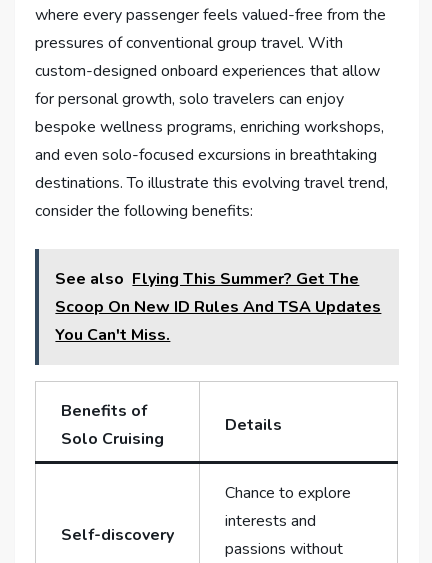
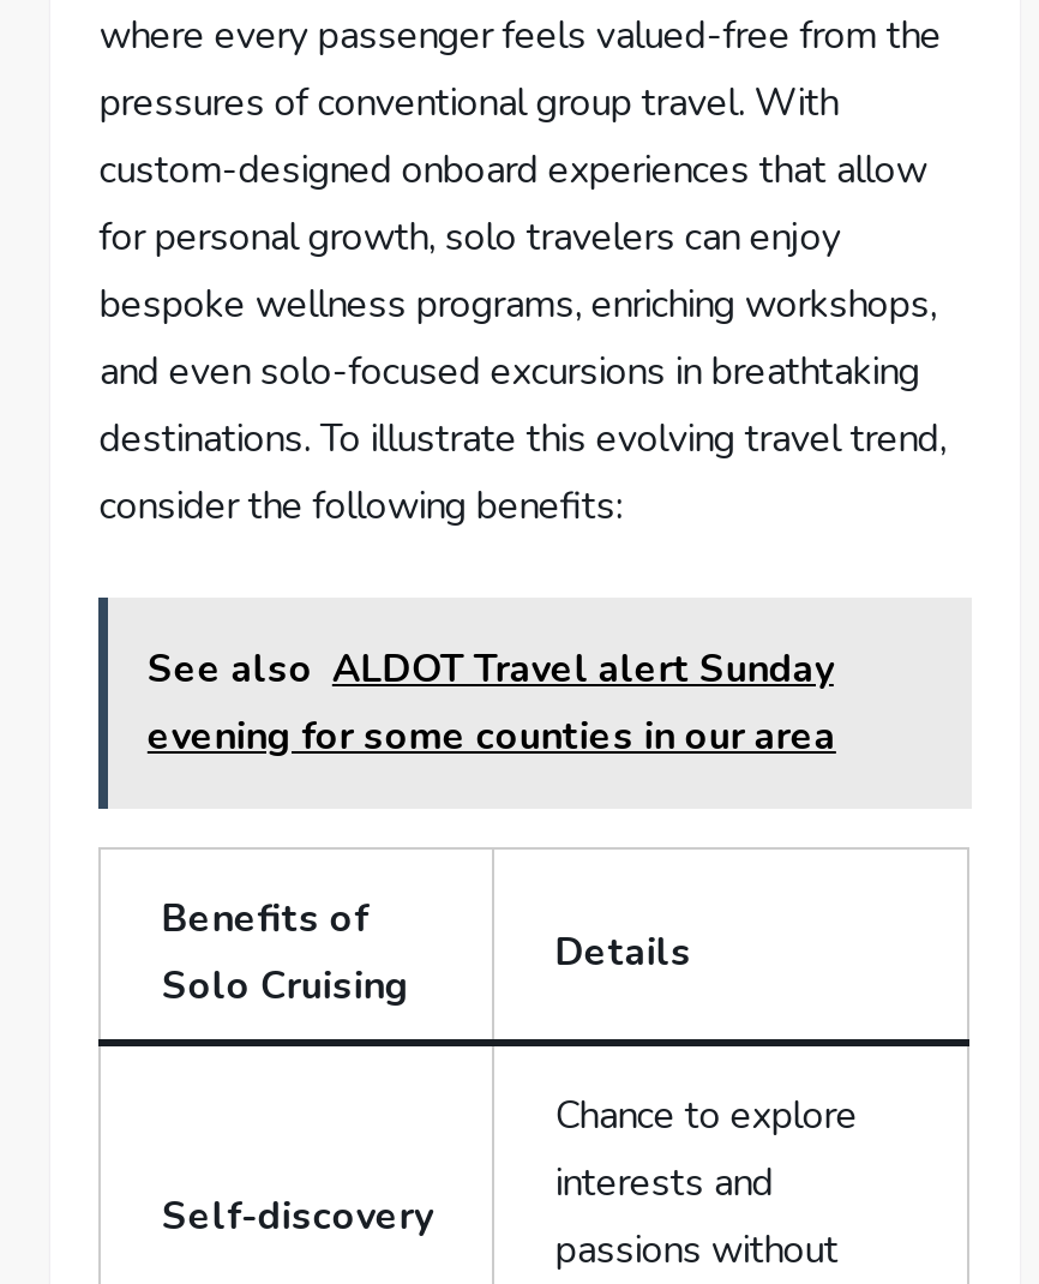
[55,268,381,346] See also Flying This Summer? Get The | Scoop On New ID Rules And TSA Updates | You Can't Miss. -> [147,643,836,763] See also ALDOT Travel alert Sunday | evening for some counties in our area

